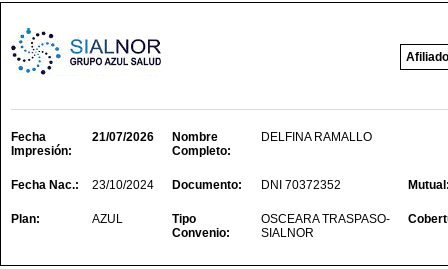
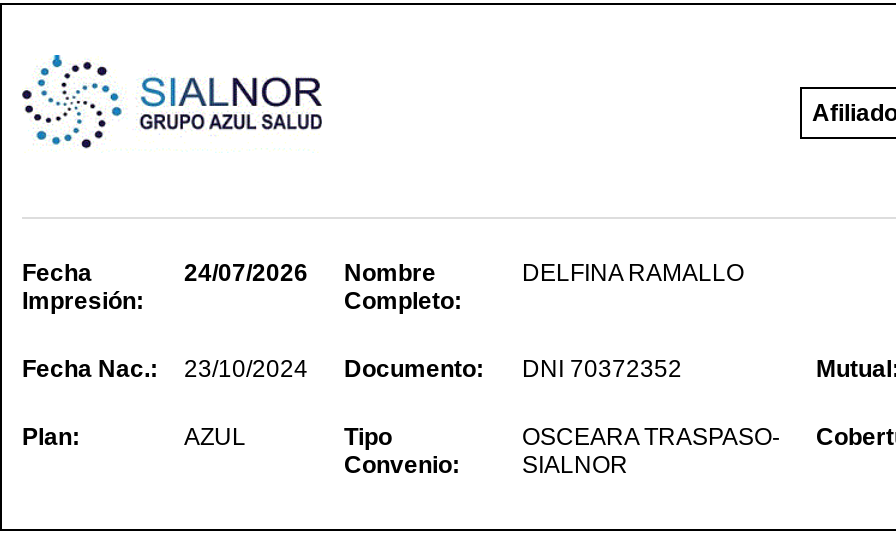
[92,130,218,144] 21/07/2026 Nombre -> [184,259,436,287] 24/07/2026 Nombre

